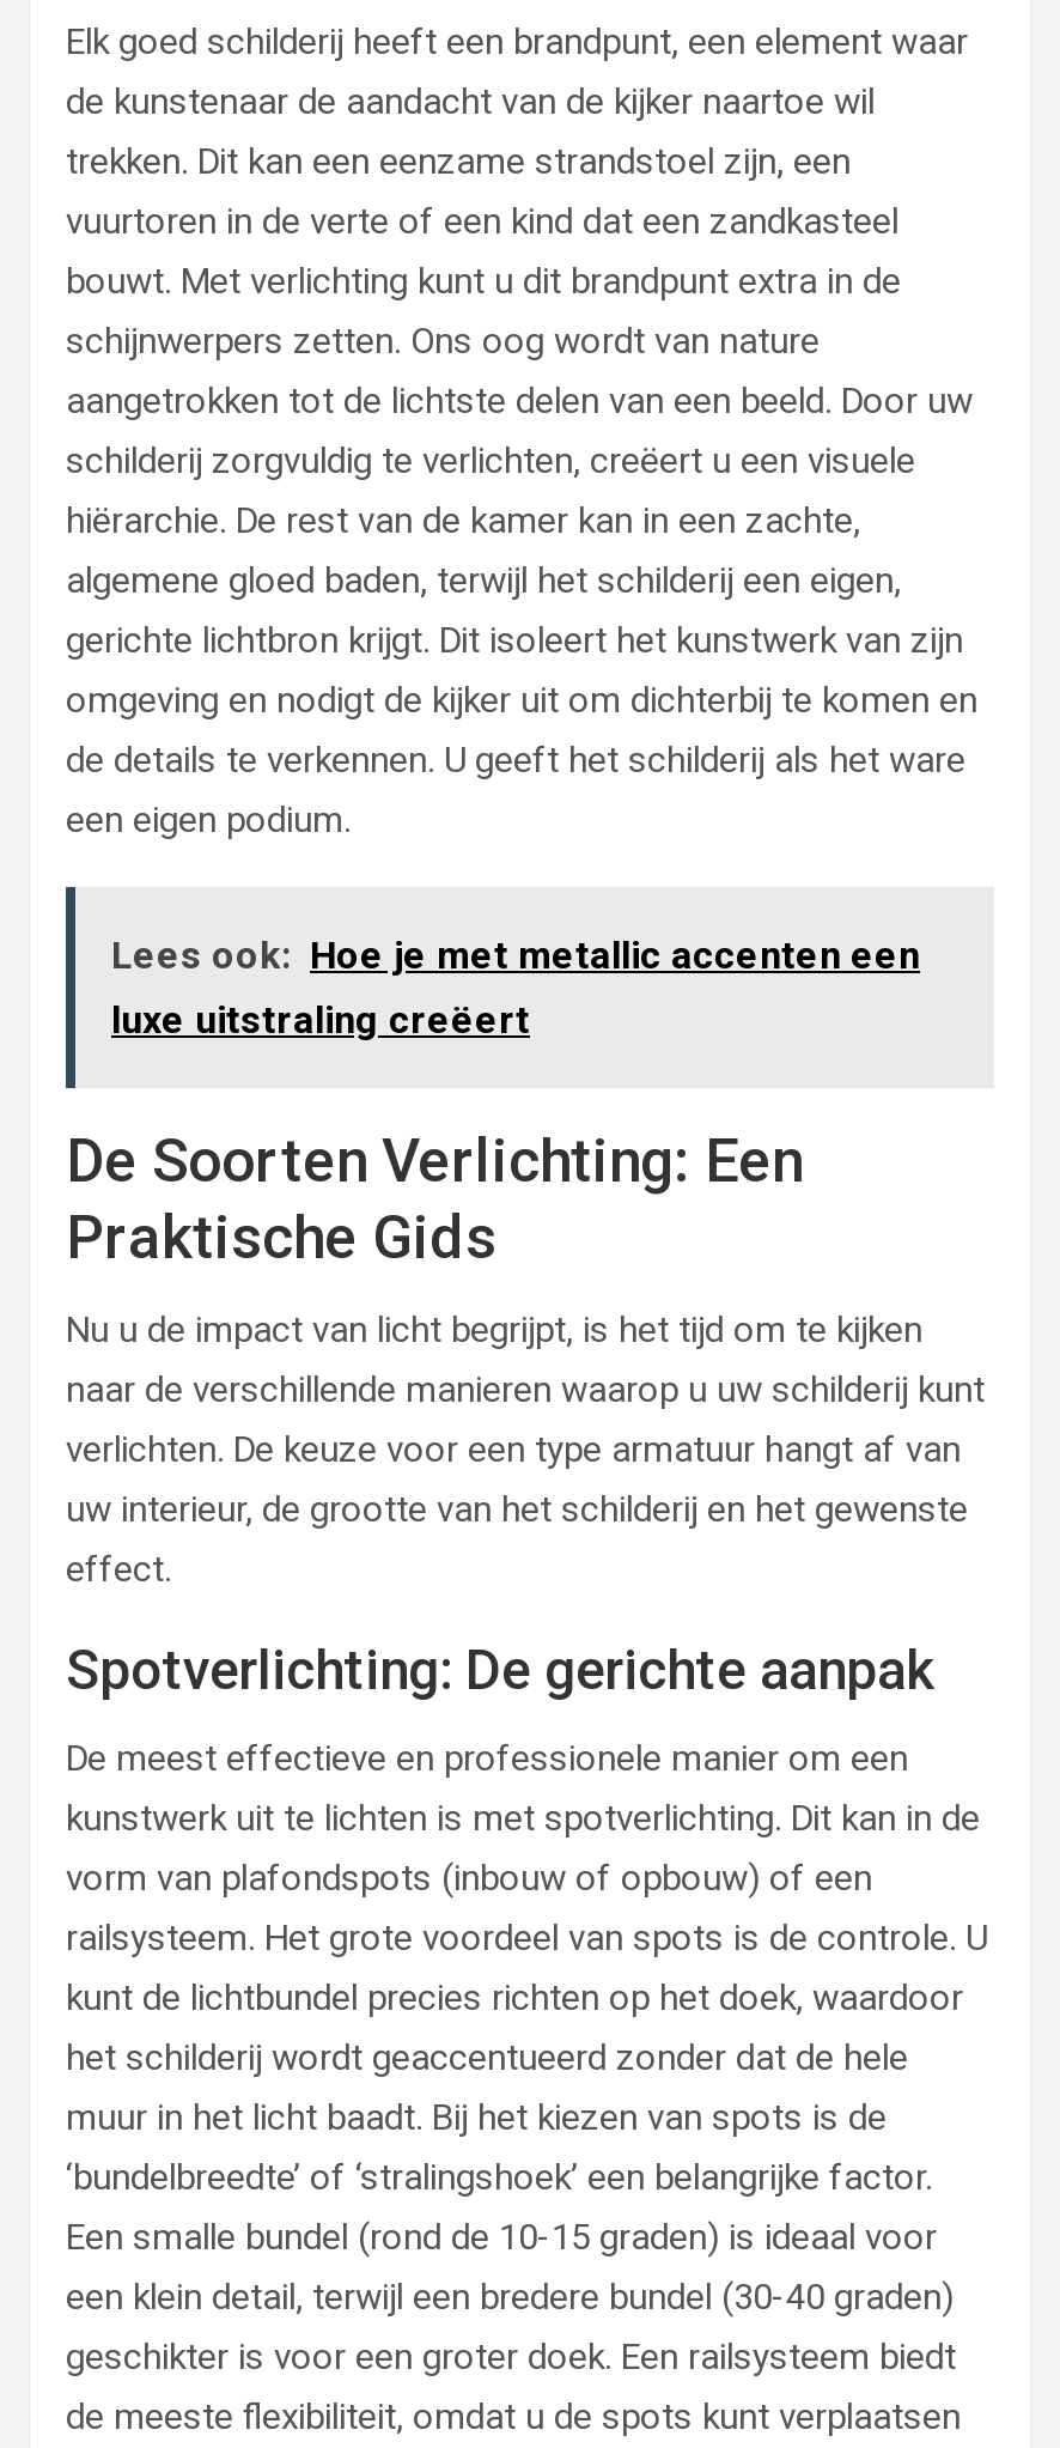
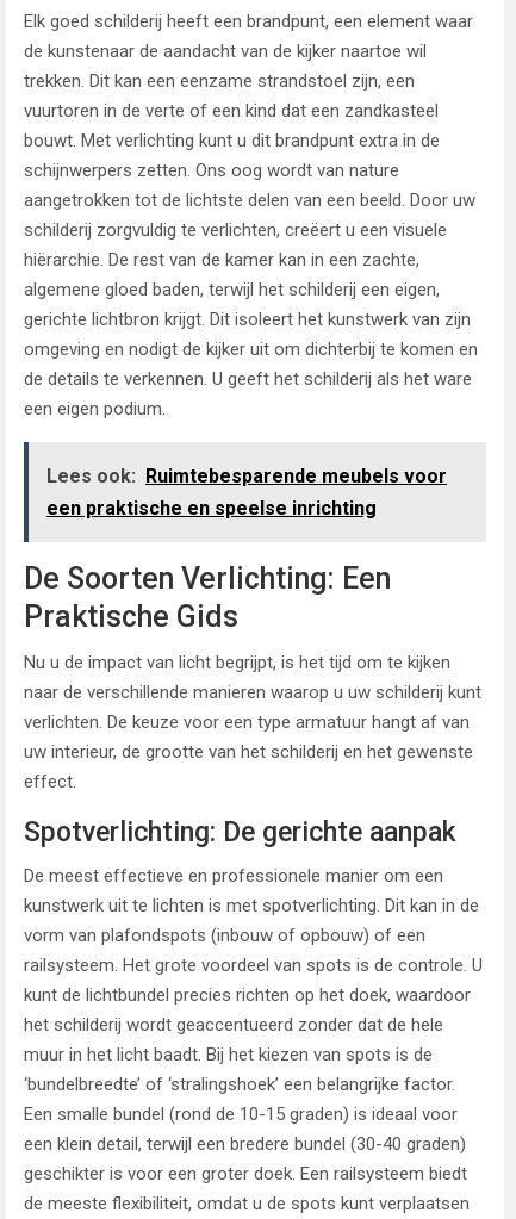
[111,933,920,1043] Lees ook: Hoe je met metallic accenten een | luxe uitstraling creëert -> [46,465,447,520] Lees ook: Ruimtebesparende meubels voor | een praktische en speelse inrichting

